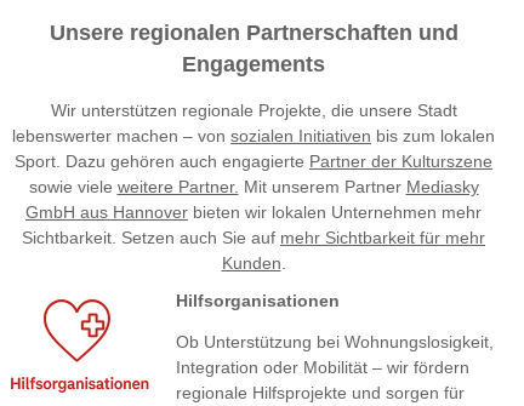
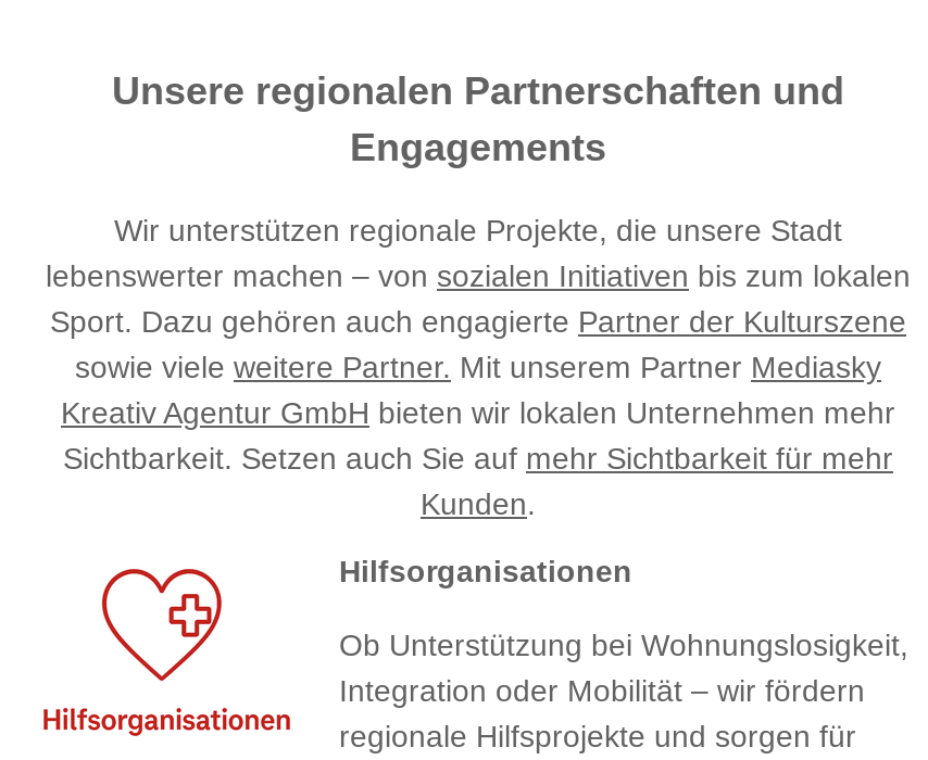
[25,202,482,222] GmbH aus Hannover bieten wir lokalen Unternehmen mehr -> [61,395,895,430] Kreativ Agentur GmbH bieten wir lokalen Unternehmen mehr

